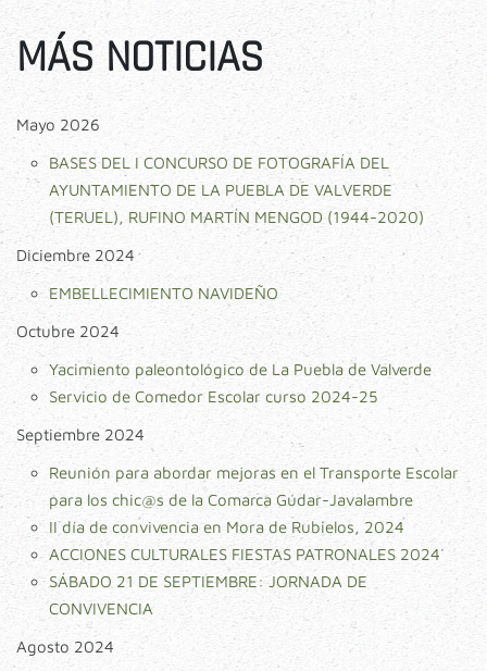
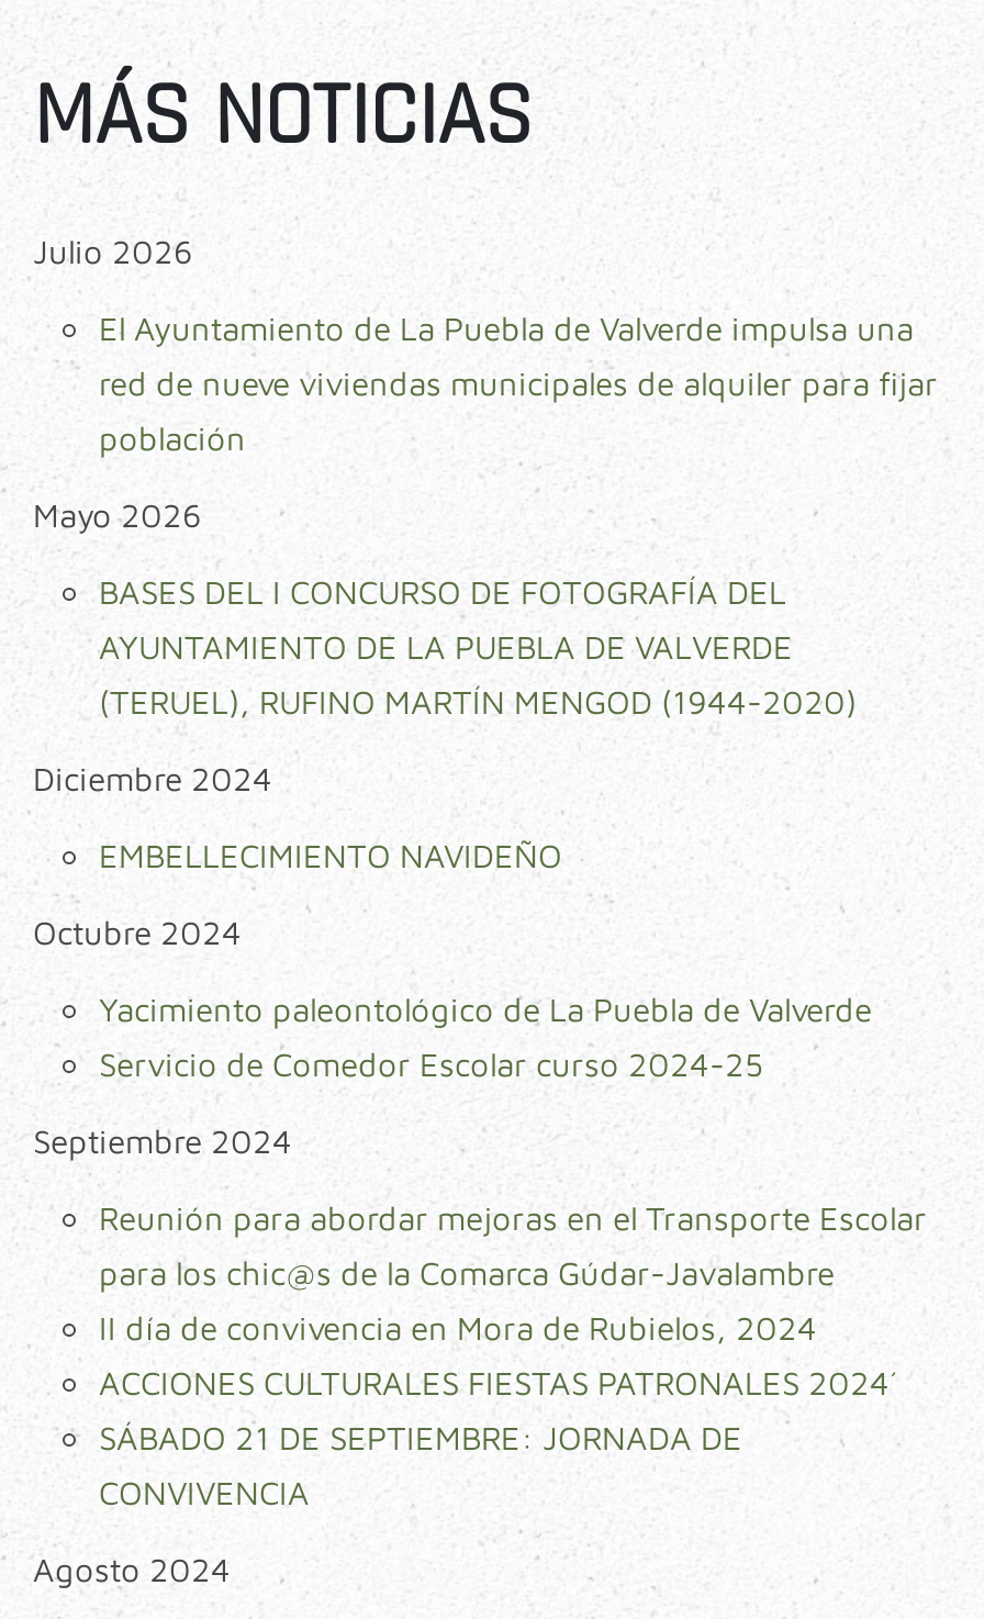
none -> [33,233,938,457] Julio 2026 | El Ayuntamiento de La Puebla de Valverde impulsa una | red de nueve viviendas municipales de alquiler para fijar | población

